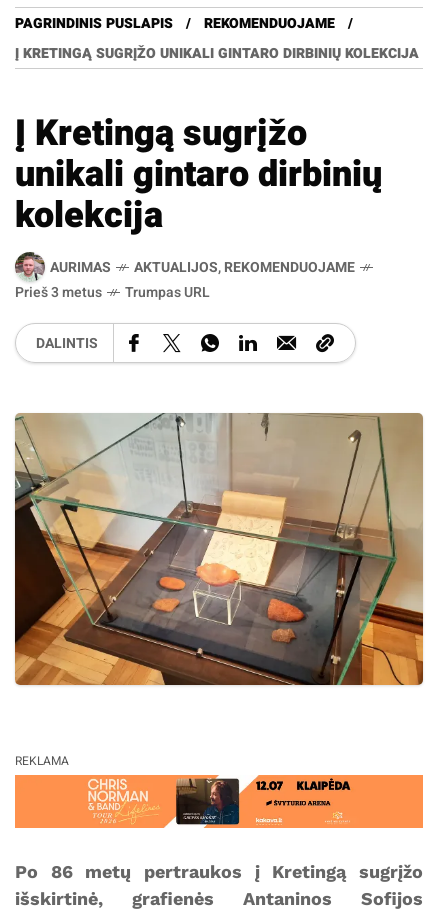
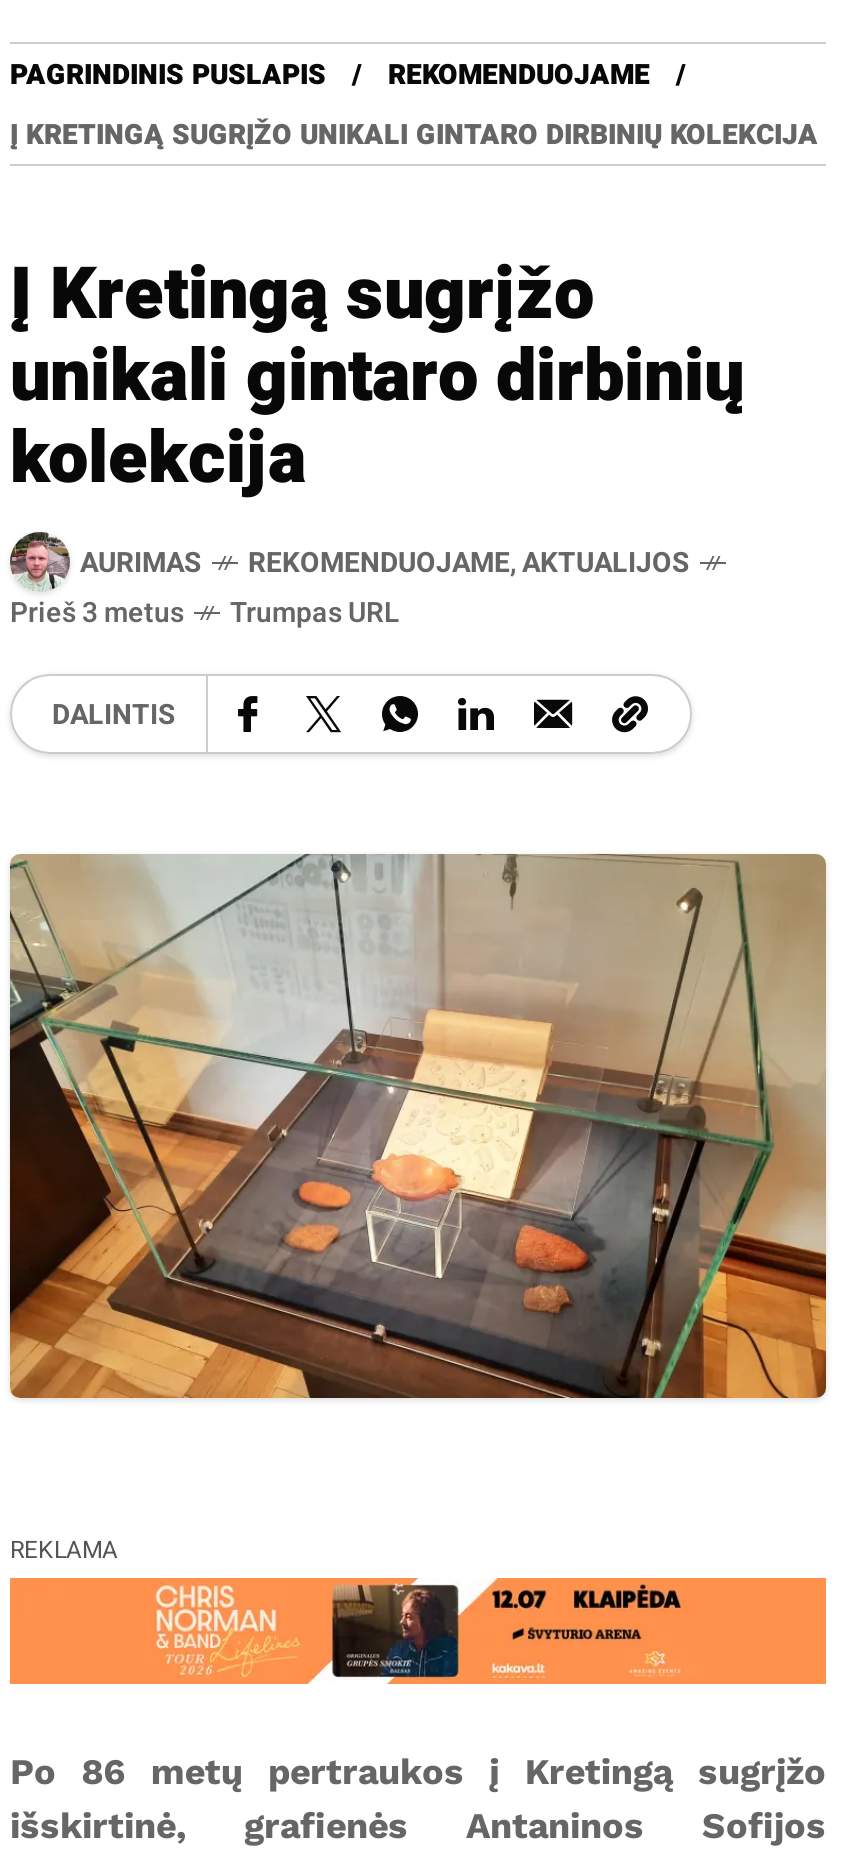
[134,257,355,278] AKTUALIJOS,REKOMENDUOJAME -> [248,541,690,583] REKOMENDUOJAME,AKTUALIJOS

